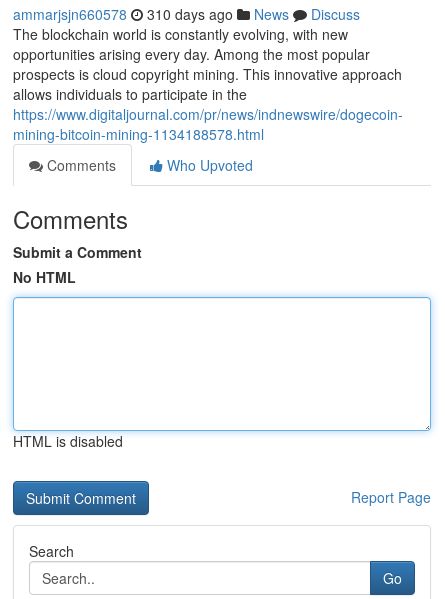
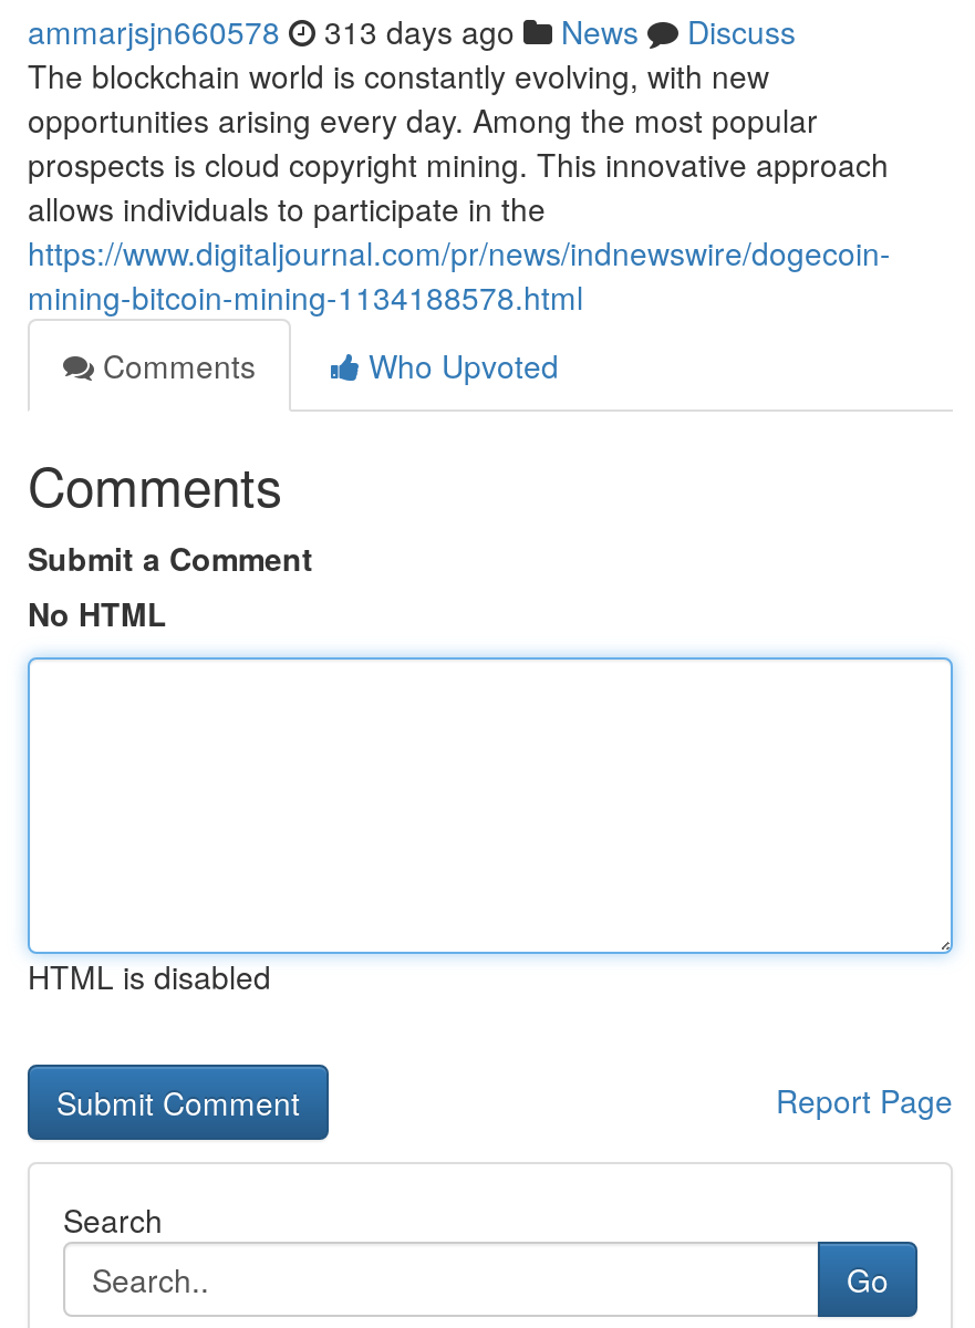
[13,4,360,24] ammarjsjn660578 310 days ago News Discuss -> [28,9,796,53] ammarjsjn660578 313 days ago News Discuss

